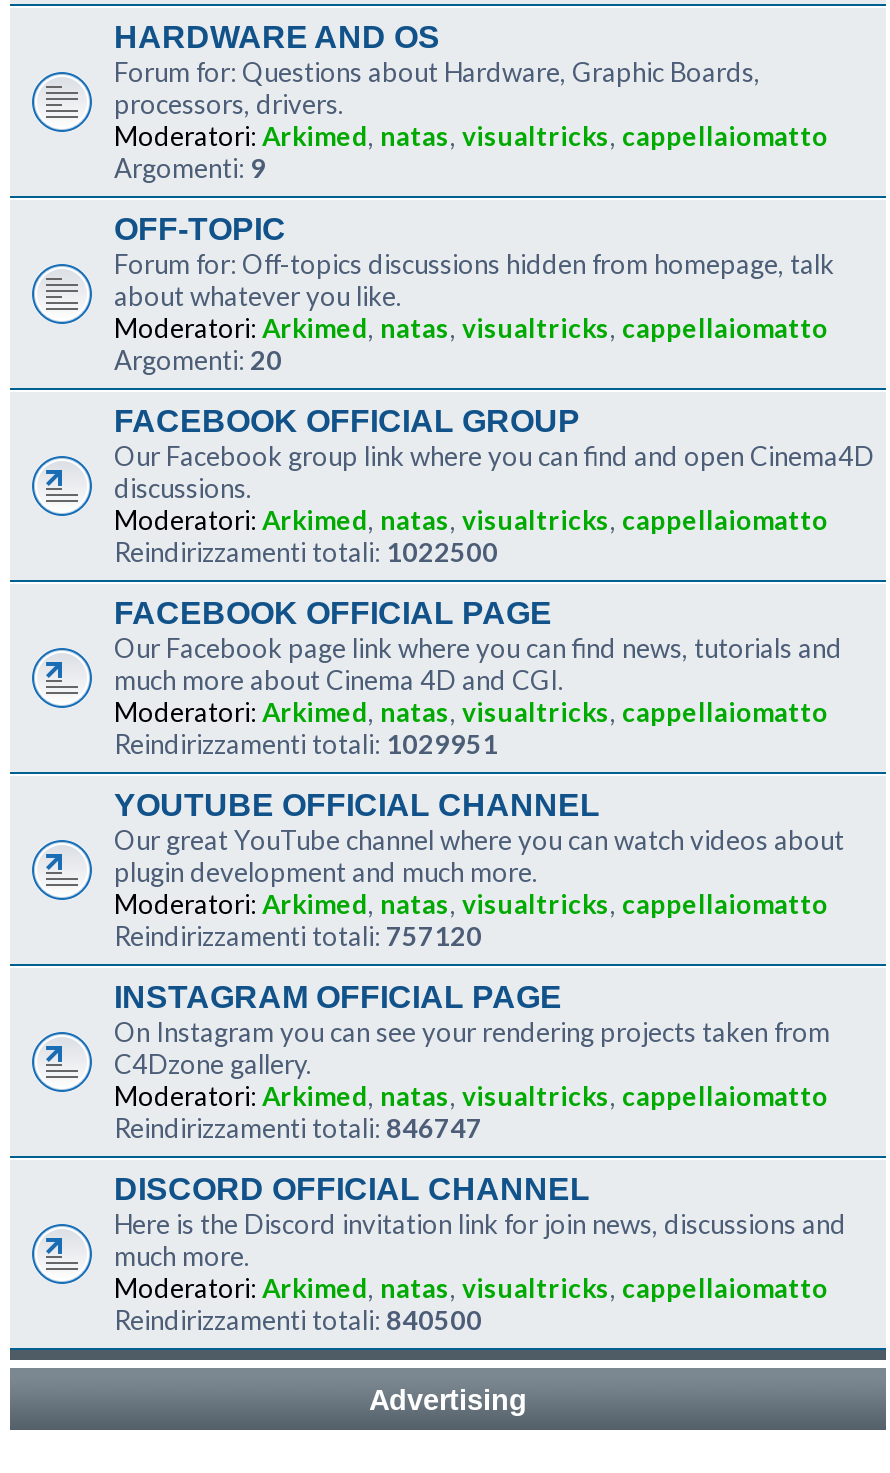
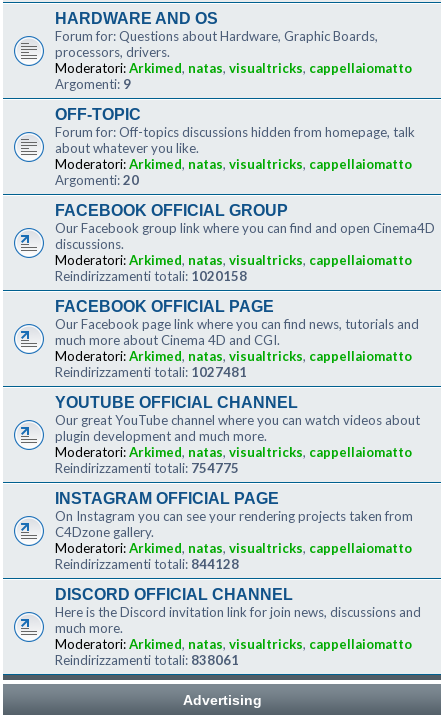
[114,535,498,567] Reindirizzamenti totali: 1022500 -> [55,267,247,283] Reindirizzamenti totali: 1020158
[114,727,498,759] Reindirizzamenti totali: 1029951 -> [55,363,247,379] Reindirizzamenti totali: 1027481
[114,919,482,951] Reindirizzamenti totali: 757120 -> [55,459,239,475] Reindirizzamenti totali: 754775
[114,1111,482,1143] Reindirizzamenti totali: 846747 -> [55,555,239,571] Reindirizzamenti totali: 844128
[114,1303,482,1335] Reindirizzamenti totali: 840500 -> [55,651,239,667] Reindirizzamenti totali: 838061

